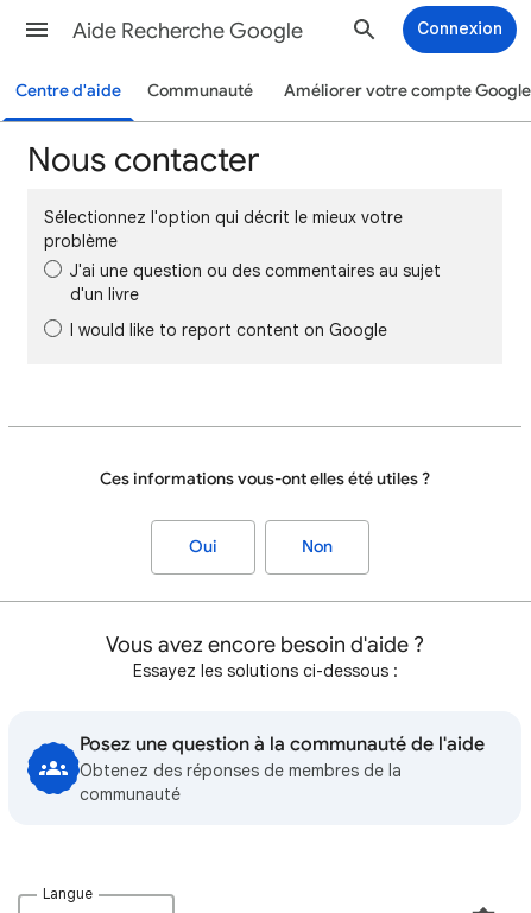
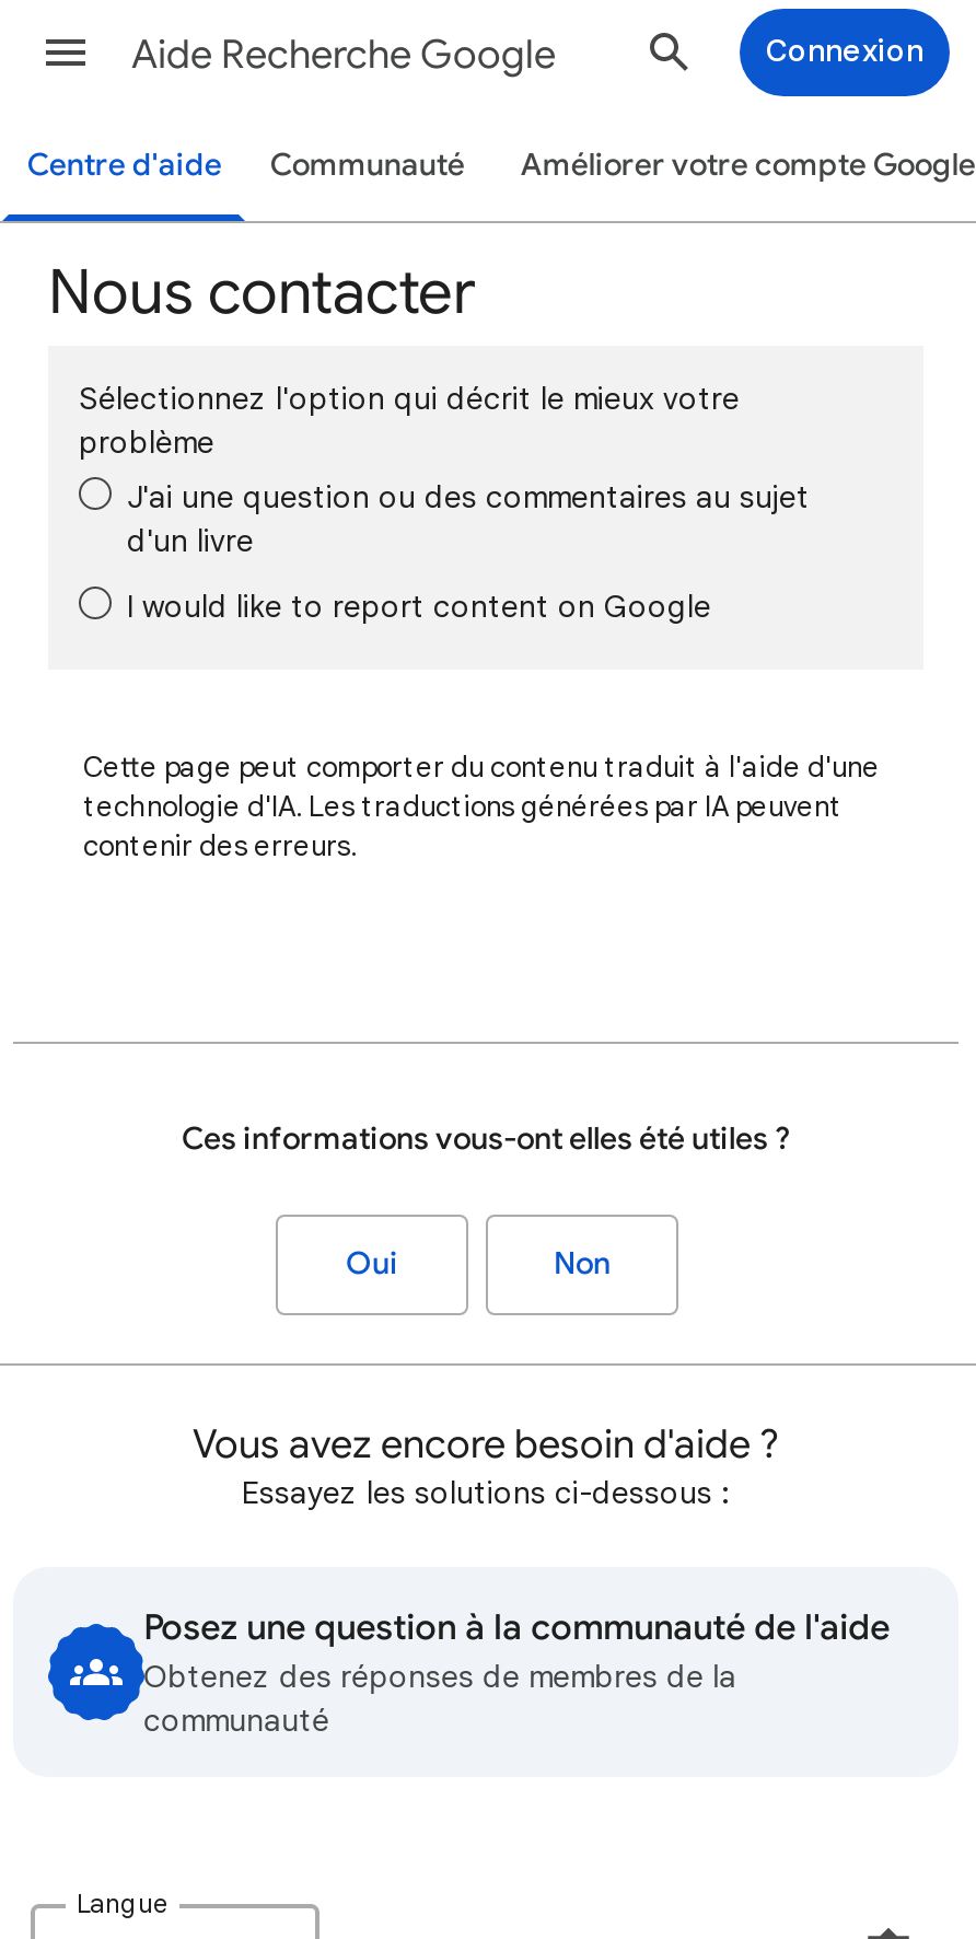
none -> [83,748,880,864] Cette page peut comporter du contenu traduit à l'aide d'une | technologie d'IA. Les traductions générées par IA peuvent | contenir des erreurs.

